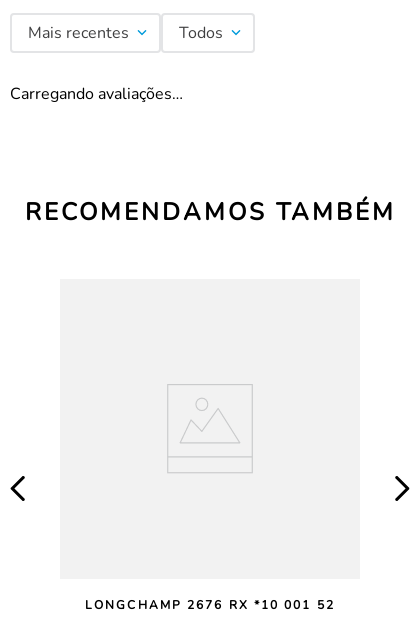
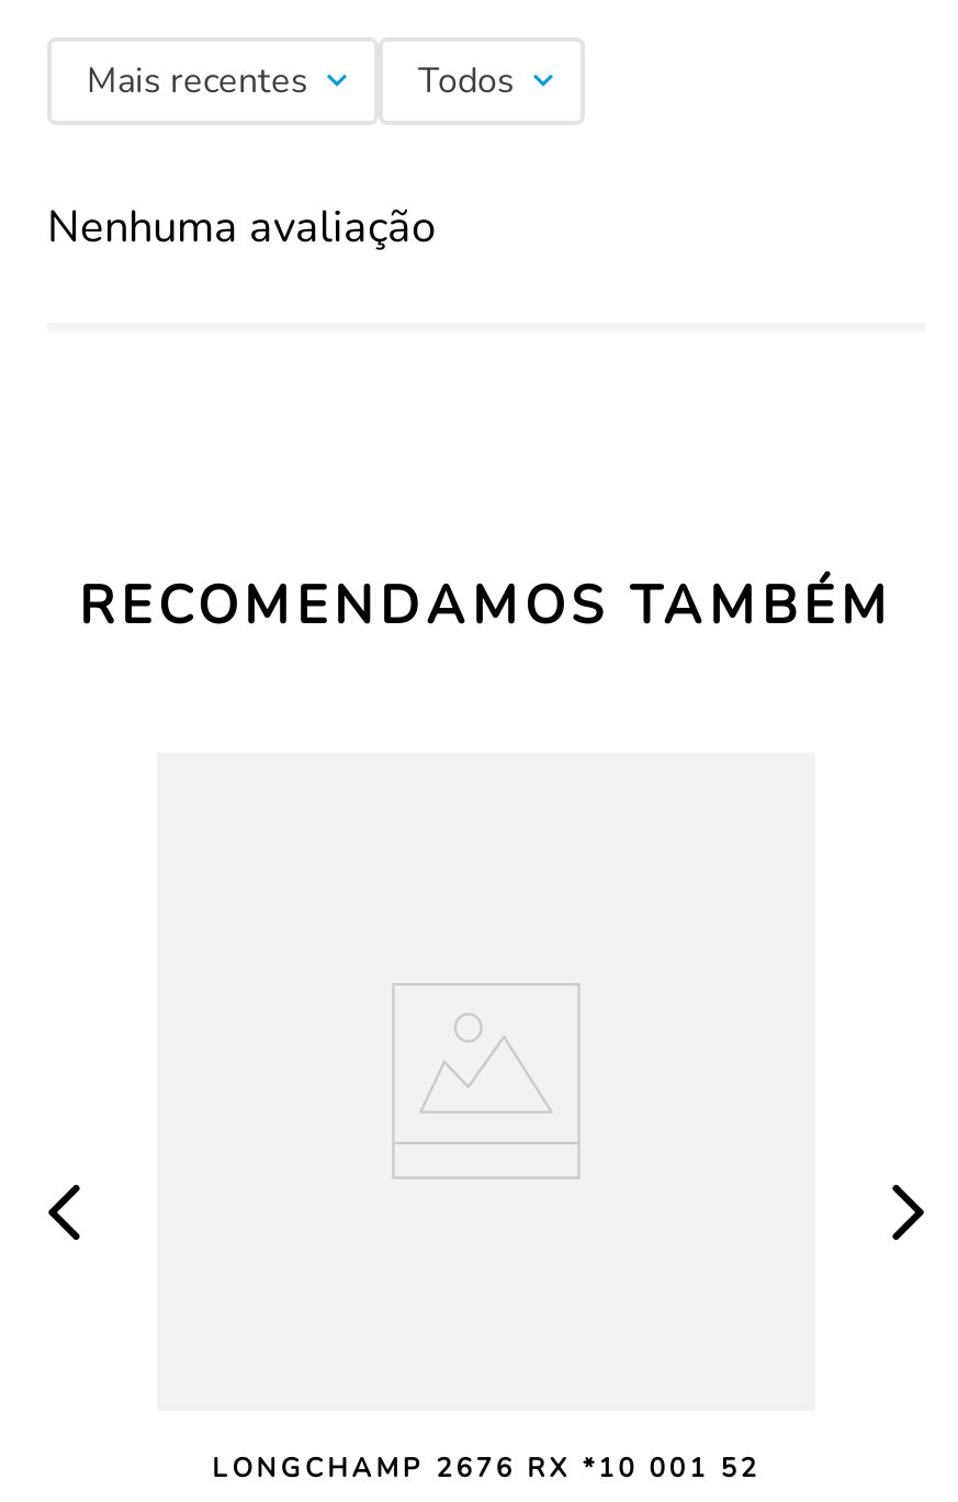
[10,83,183,105] Carregando avaliações… -> [47,198,436,257] Nenhuma avaliação

